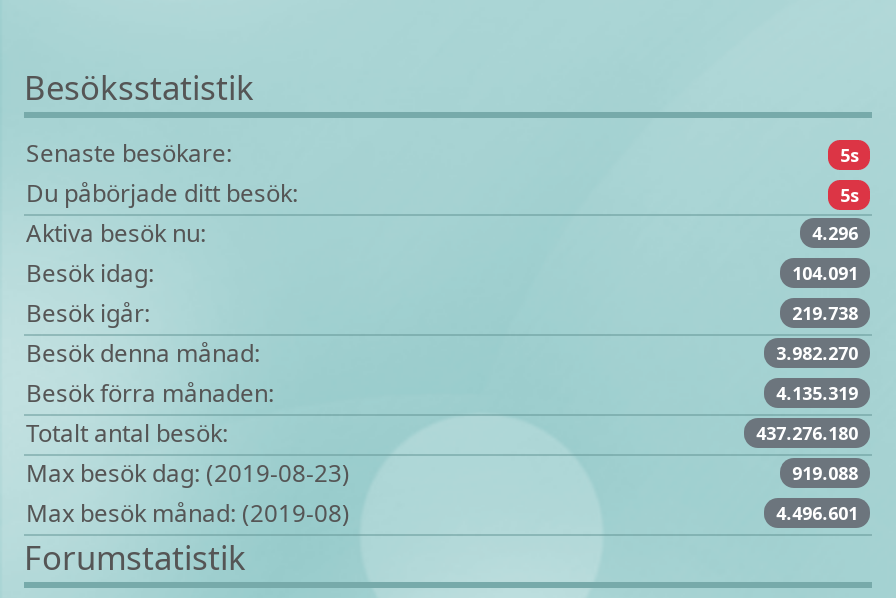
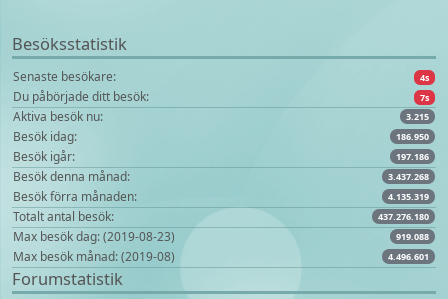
[840,142,858,168] 5s -> [420,71,429,84] 4s
[840,182,858,208] 5s -> [420,91,429,104] 7s
[812,220,858,246] 4.296 -> [406,110,429,123] 3.215
[792,260,858,286] 104.091 -> [396,130,429,143] 186.950
[792,300,858,326] 219.738 -> [396,150,429,163] 197.186
[776,340,858,366] 3.982.270 -> [388,170,429,183] 3.437.268

